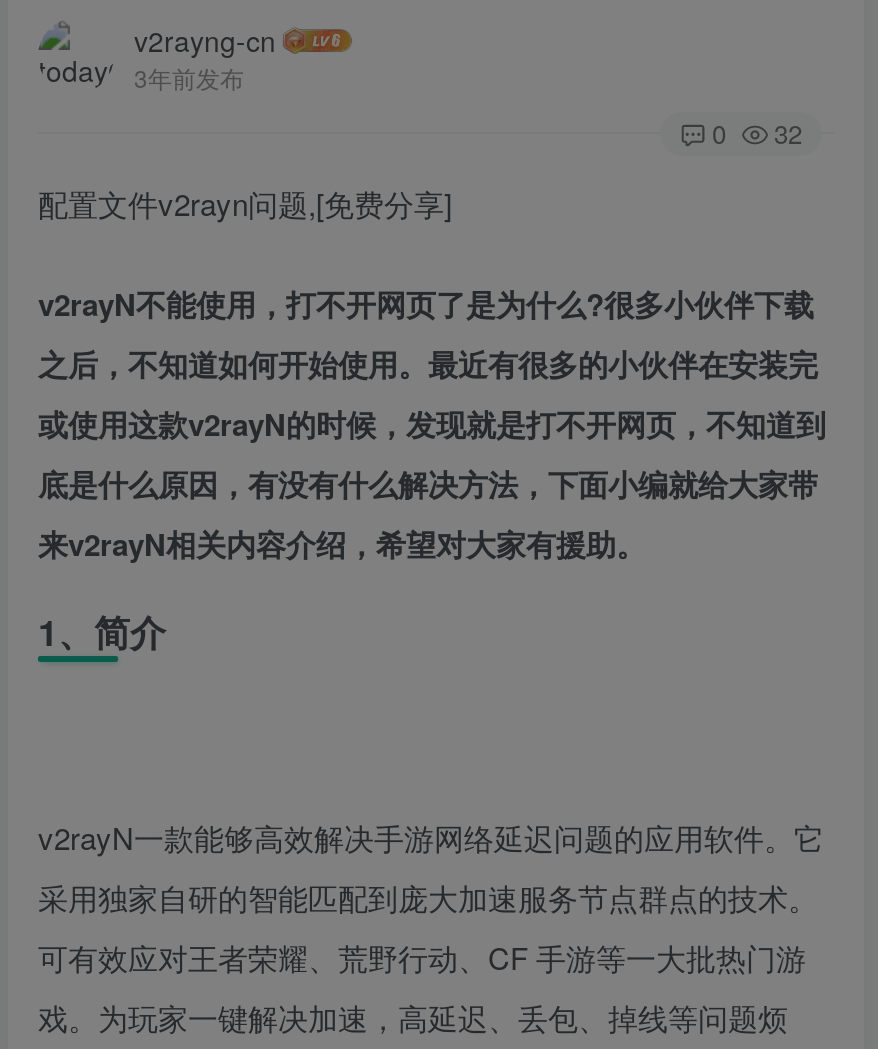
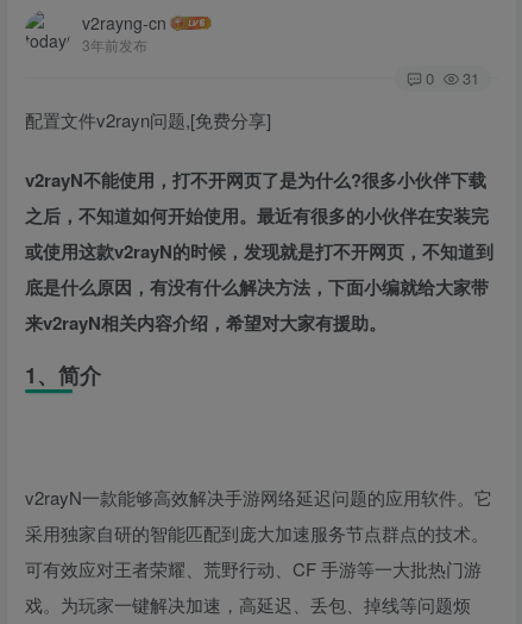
[712,114,802,152] 0 32 -> [426,67,479,89] 0 31

